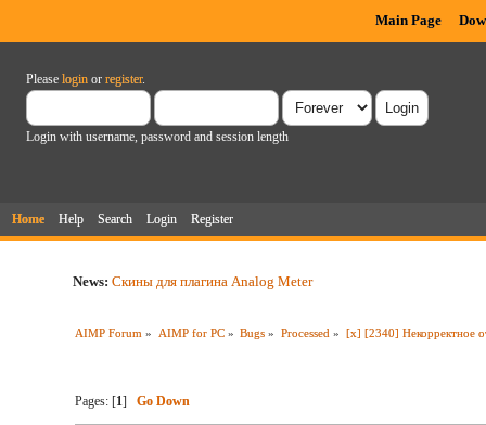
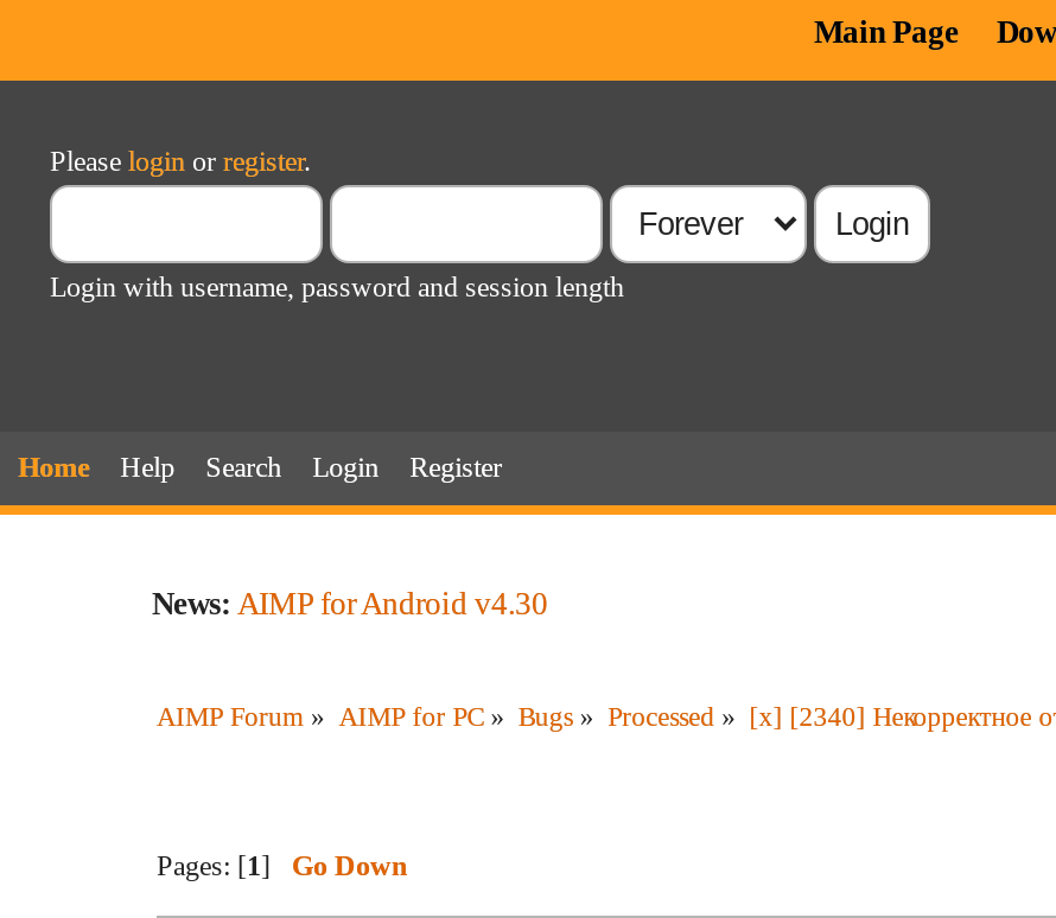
[73,273,312,289] News: Скины для плагина Analog Meter -> [152,586,548,621] News: AIMP for Android v4.30

